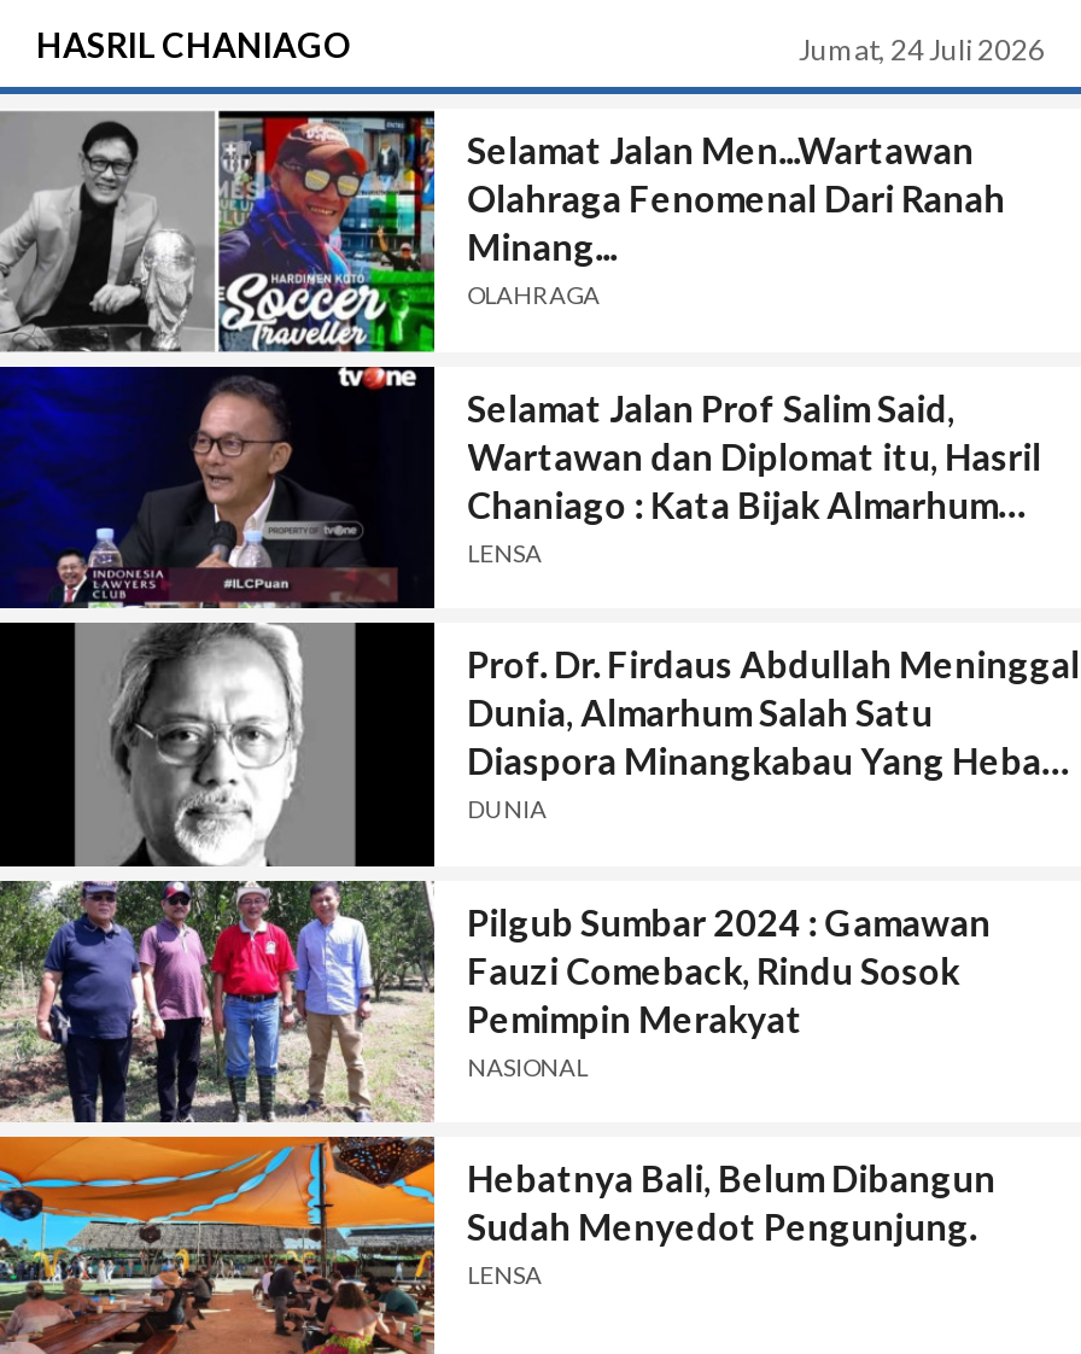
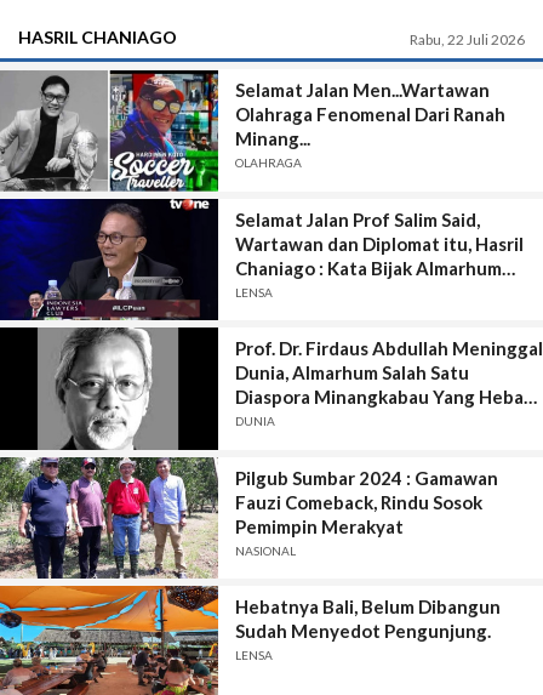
[799,31,1045,68] Jumat, 24 Juli 2026 -> [410,30,525,49] Rabu, 22 Juli 2026

